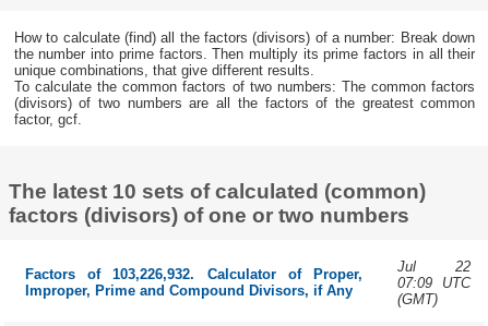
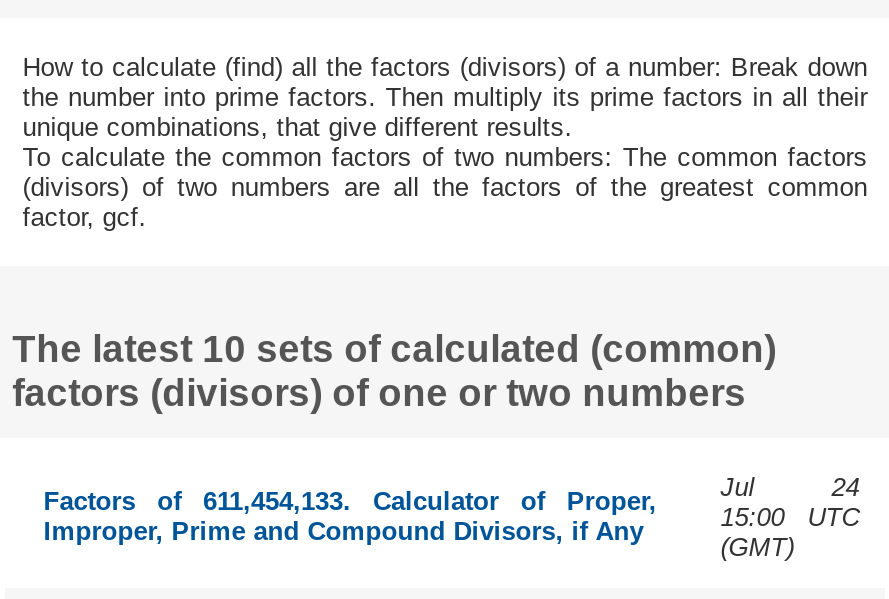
[397,258,471,275] Jul 22 -> [721,472,859,502] Jul 24
[25,266,362,283] Factors of 103,226,932. Calculator of Proper, -> [43,487,657,517] Factors of 611,454,133. Calculator of Proper,
[397,275,471,291] 07:09 UTC -> [721,502,859,532] 15:00 UTC

